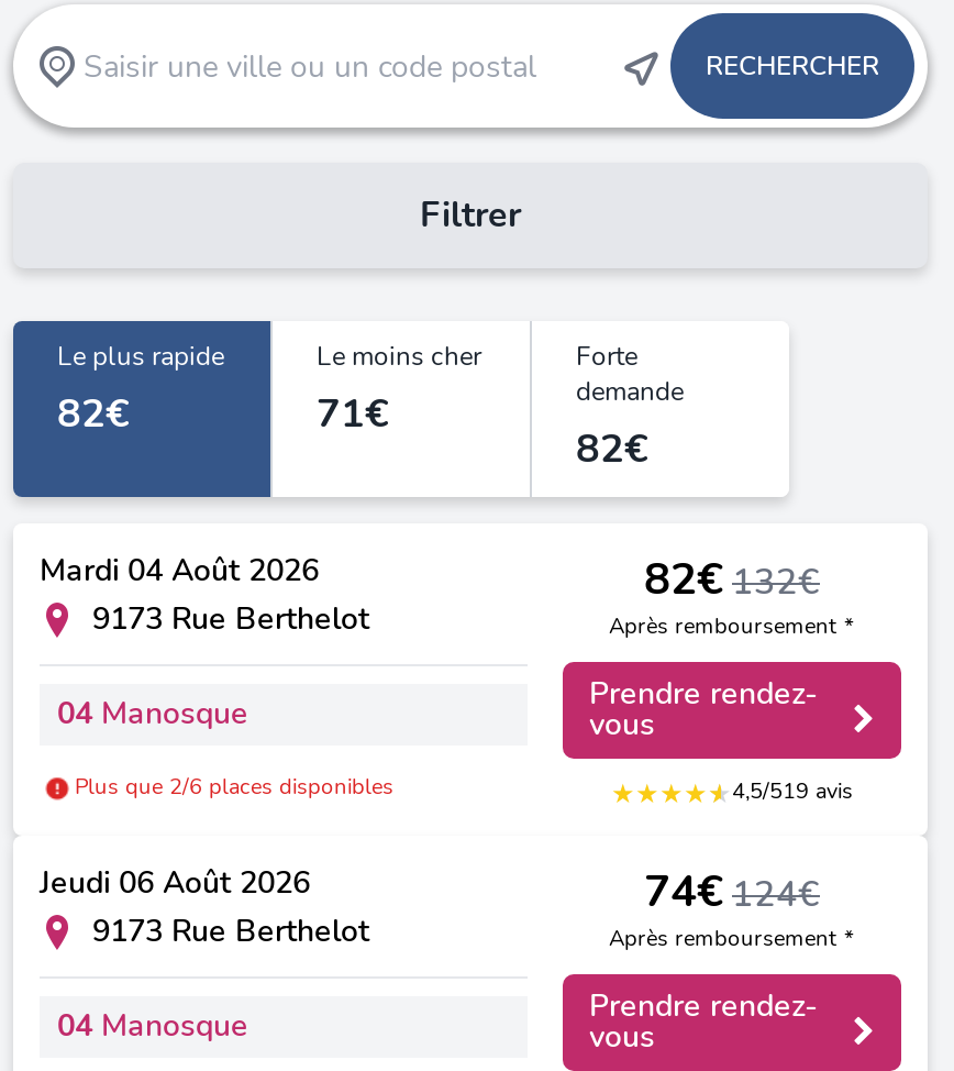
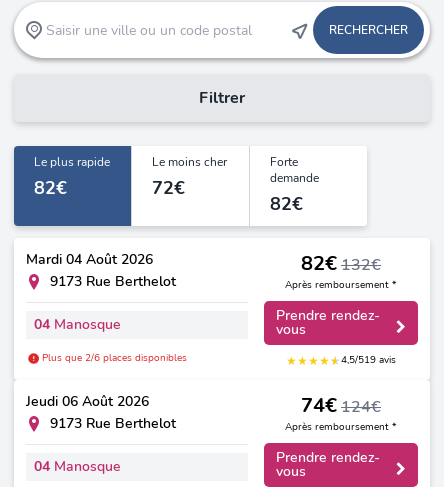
[317,387,389,440] 71€ -> [152,176,185,200] 72€

